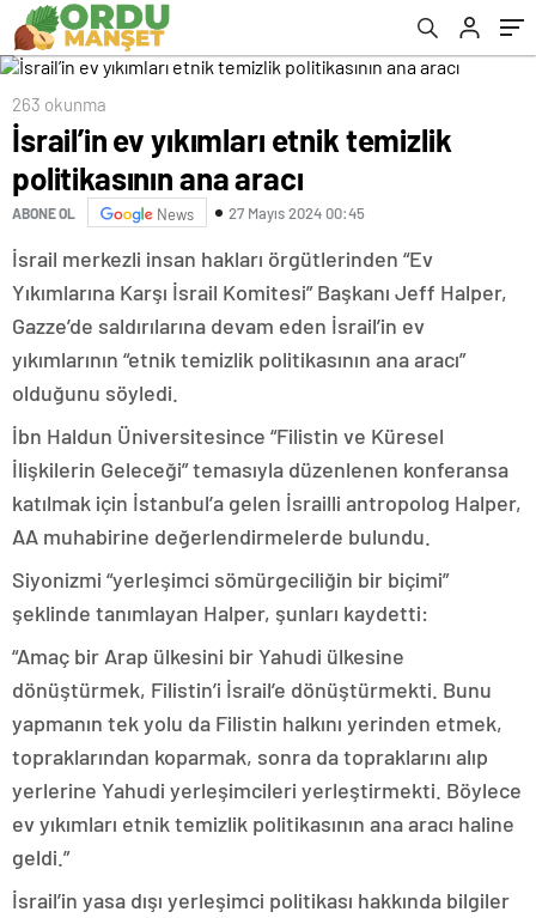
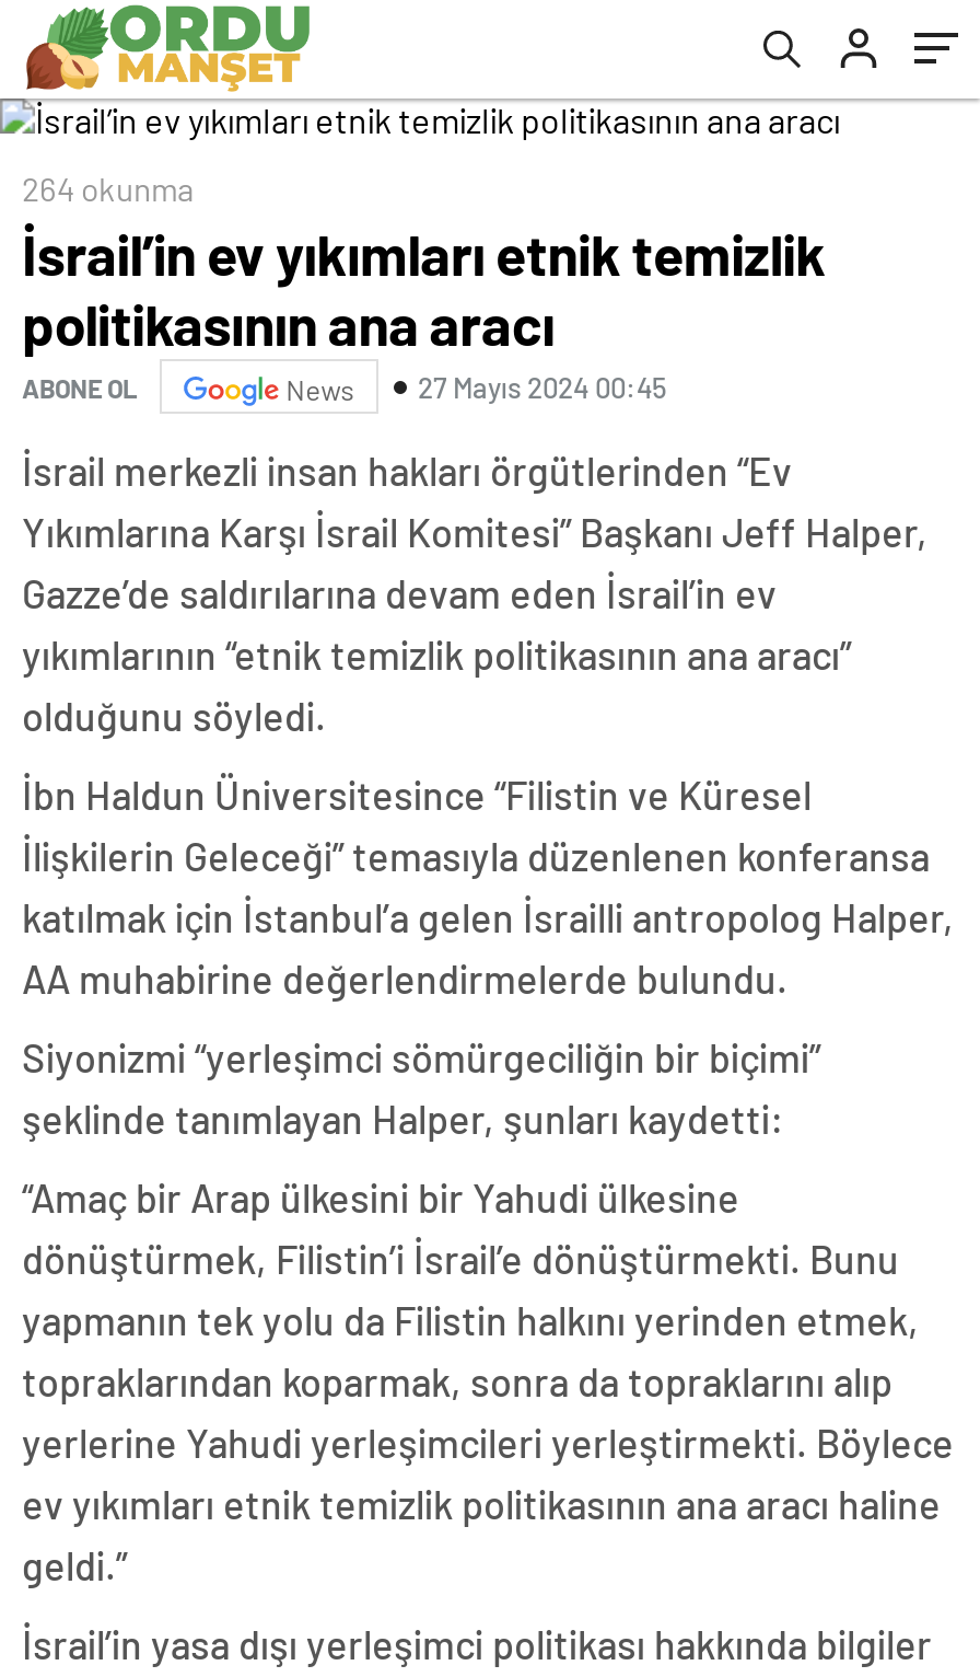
[12,93,106,115] 263 okunma -> [22,169,195,208] 264 okunma

